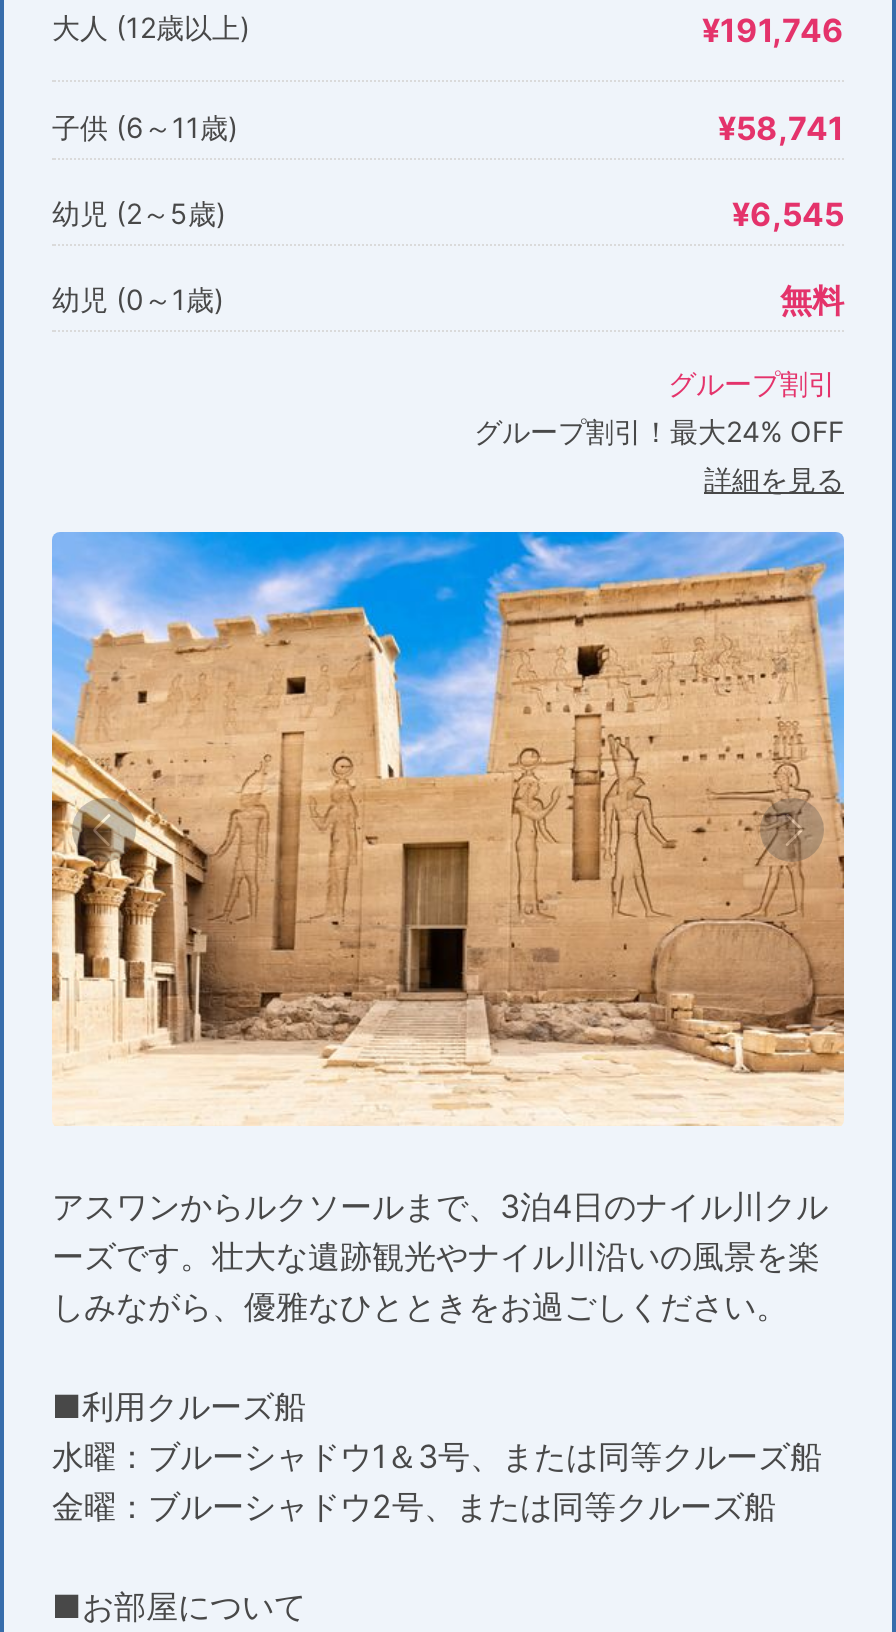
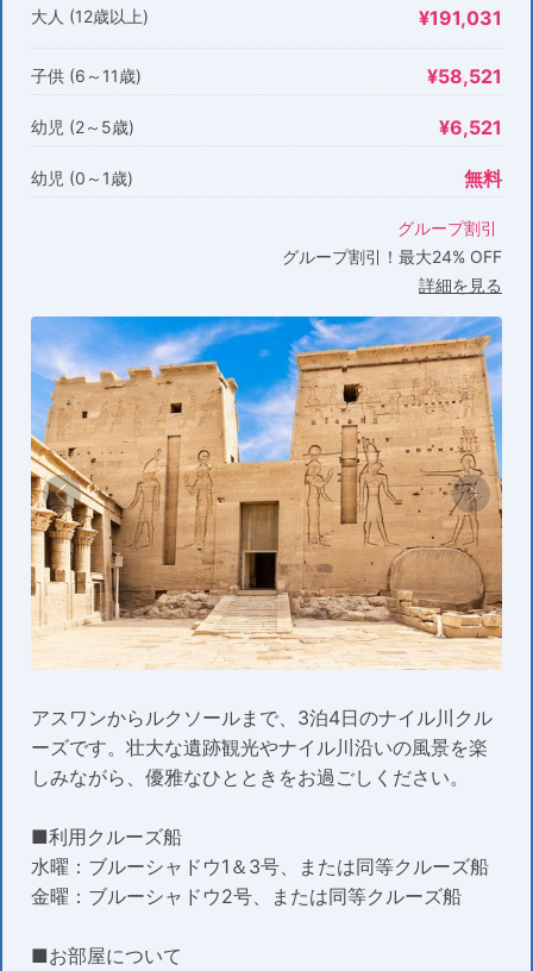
[702,10,844,50] ¥191,746 -> [419,6,502,30] ¥191,031
[718,108,844,148] ¥58,741 -> [427,64,502,88] ¥58,521
[732,194,844,234] ¥6,545 -> [439,116,502,139] ¥6,521

